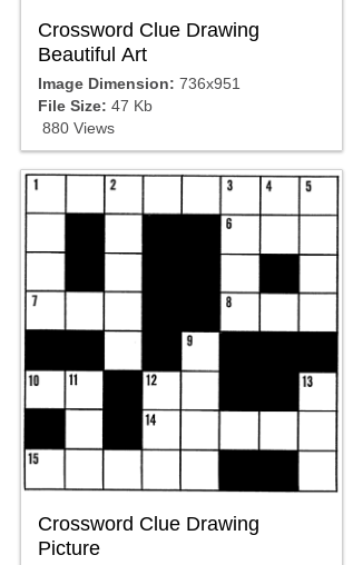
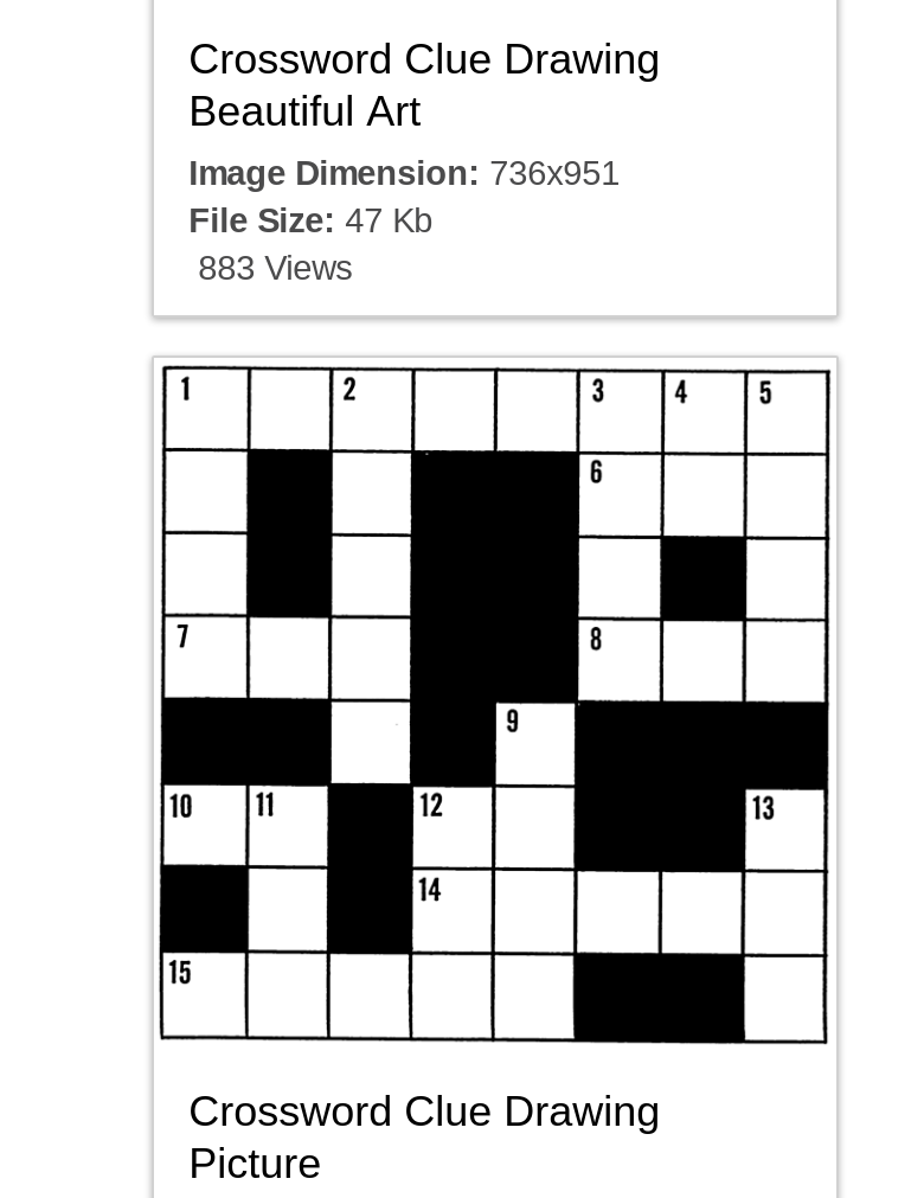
[37,119,114,137] 880 Views -> [189,249,352,287] 883 Views

